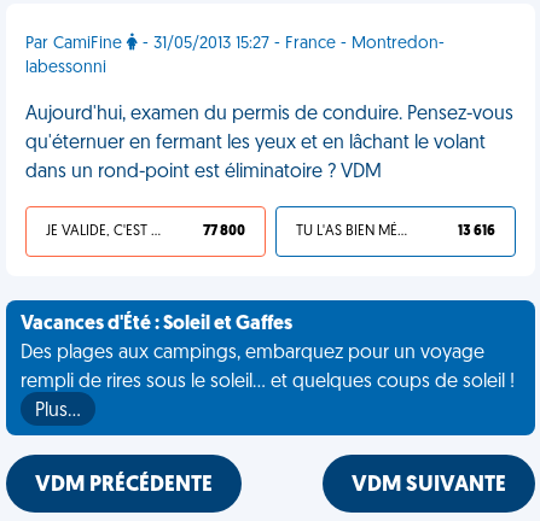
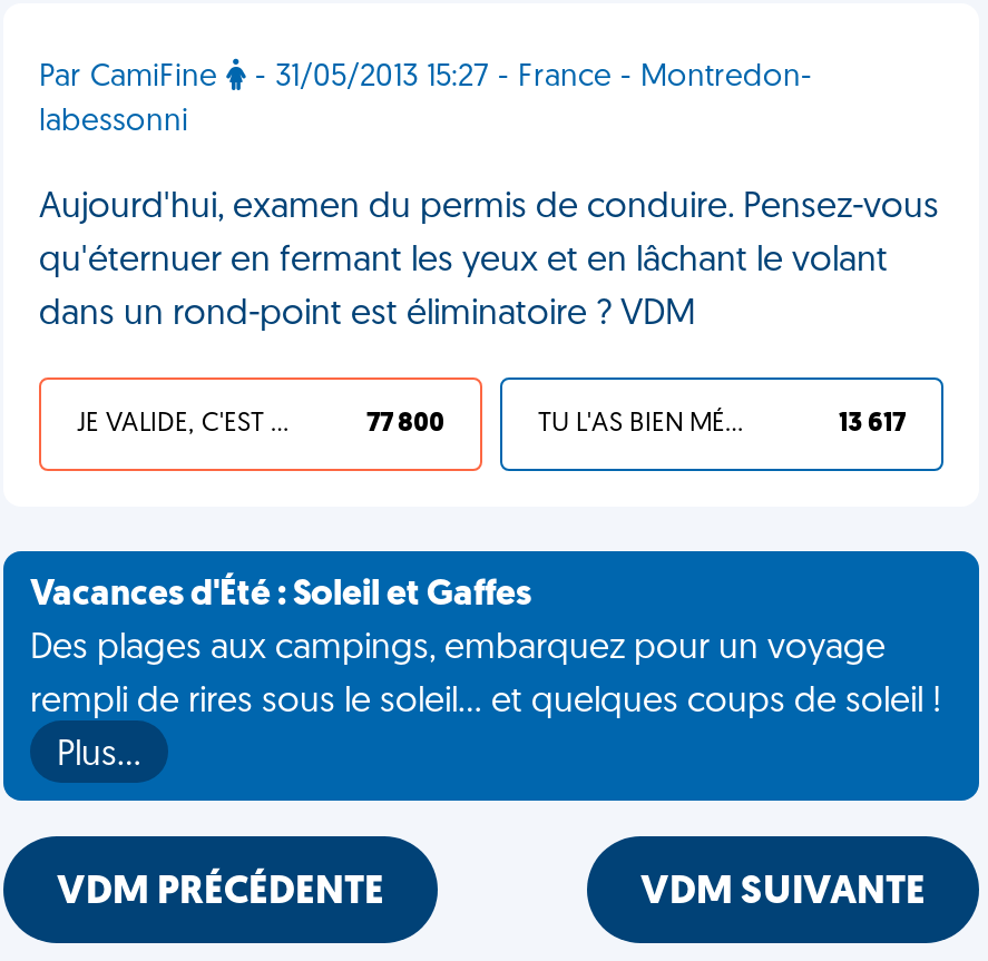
[458,224,495,239] 13 616 -> [839,411,906,438] 13 617

